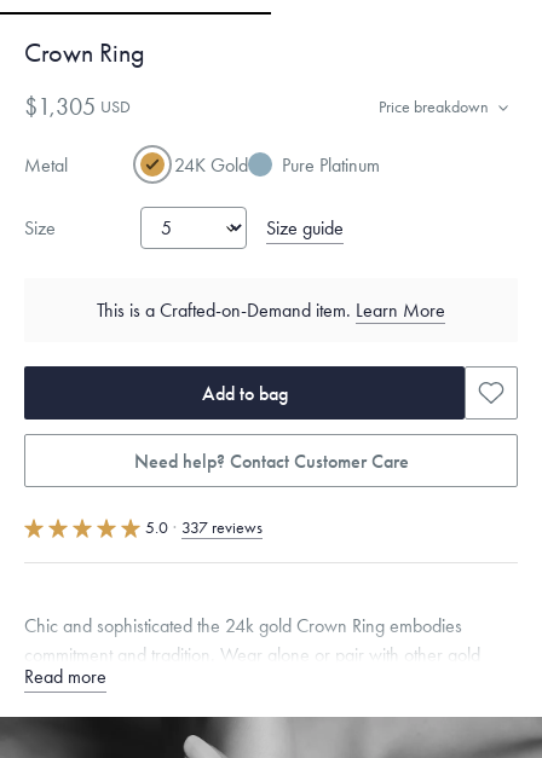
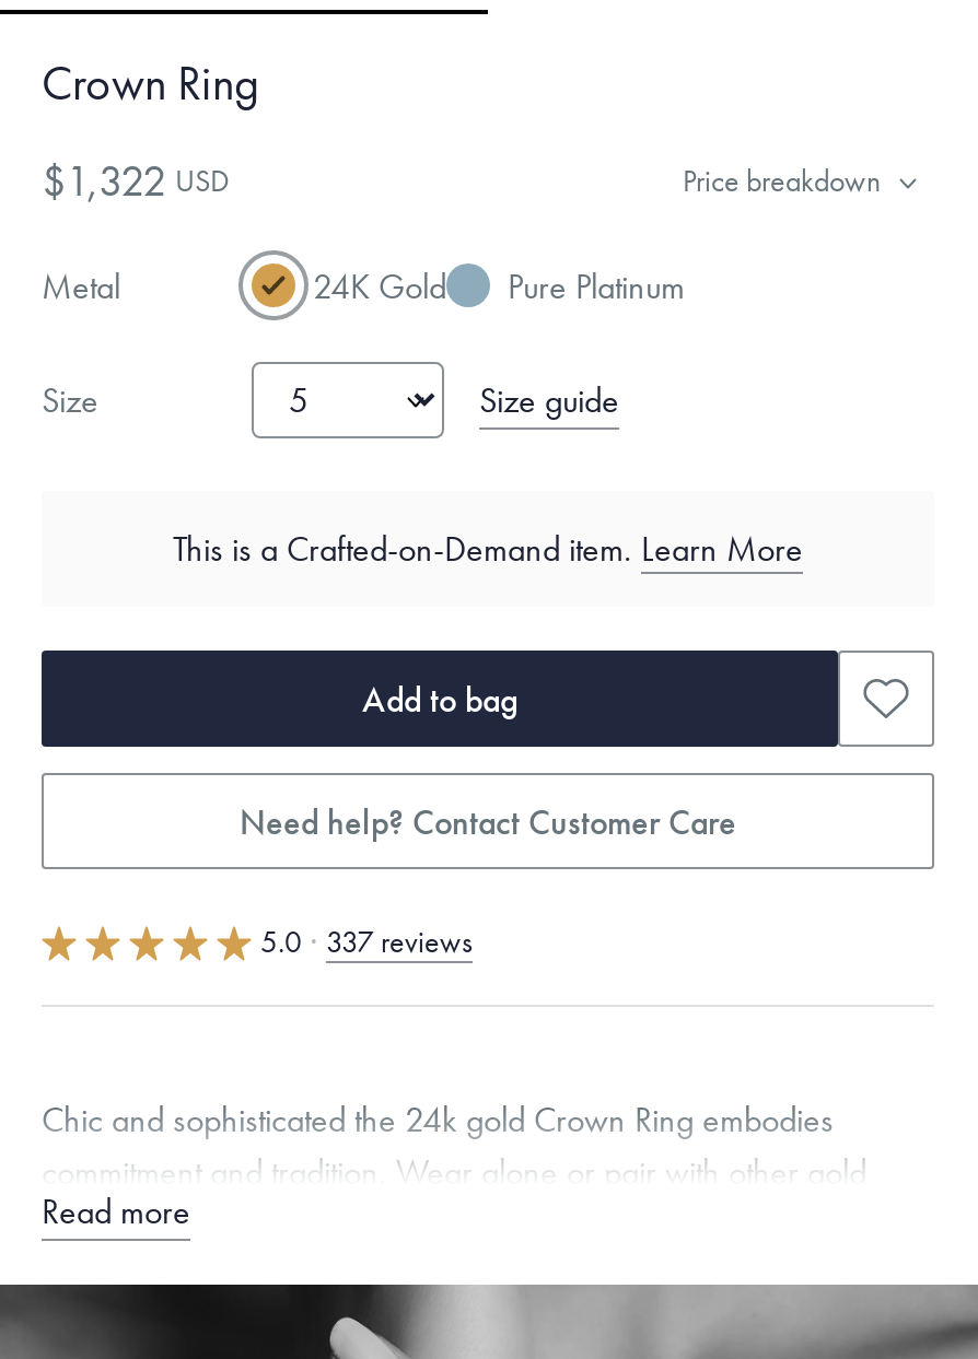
[24,92,131,121] $1,305 USD -> [42,154,230,207] $1,322 USD

